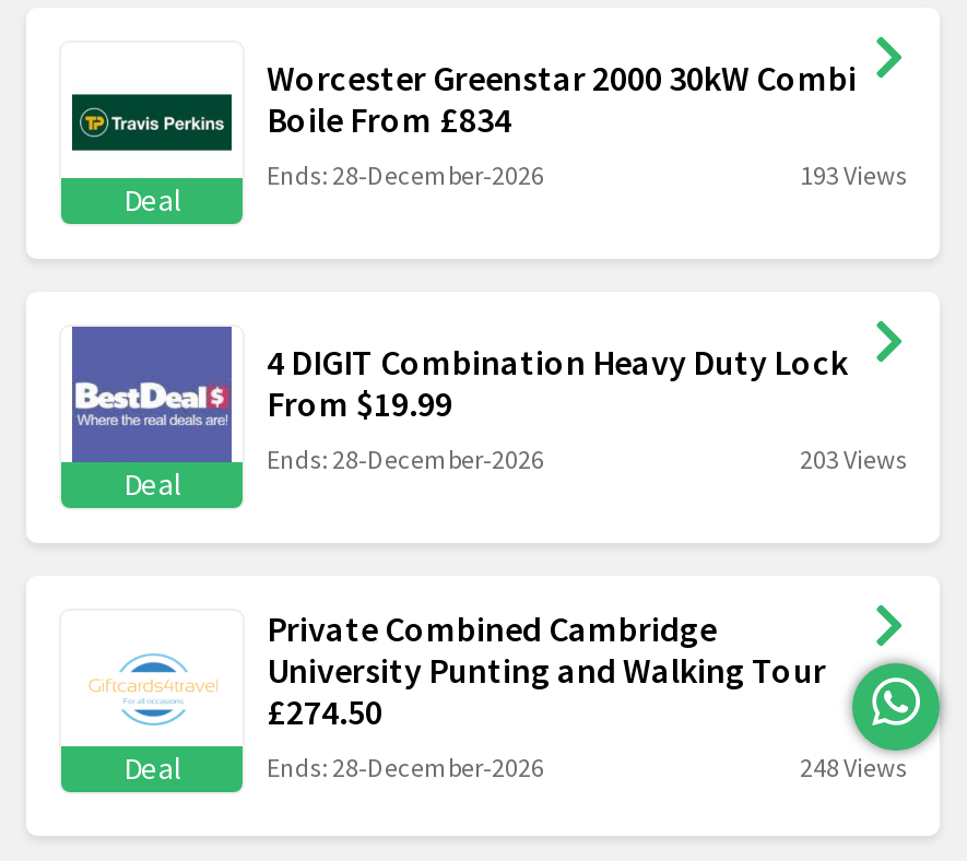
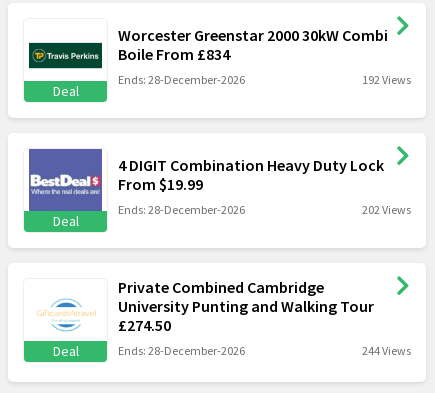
[800,158,907,191] 193 Views -> [362,72,411,87] 192 Views
[800,442,907,475] 203 Views -> [362,202,411,217] 202 Views
[848,659,944,735] [image] -> none
[800,751,907,784] 248 Views -> [362,343,411,358] 244 Views

